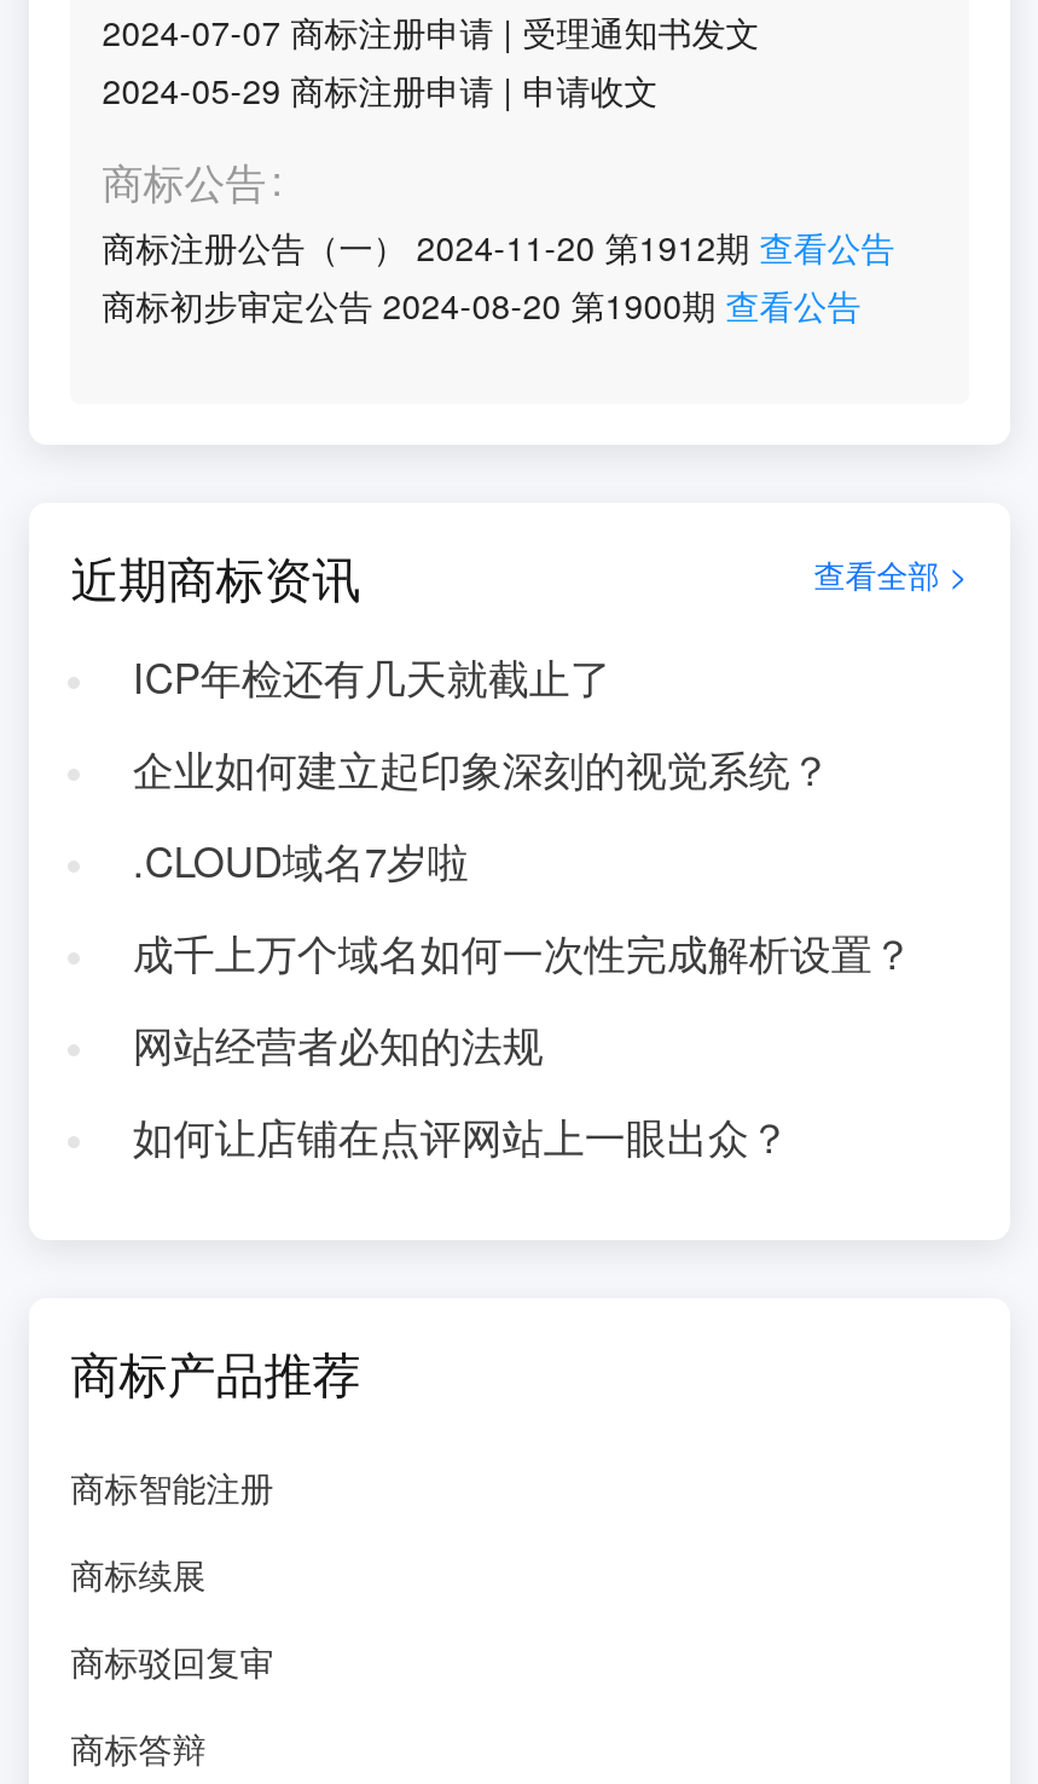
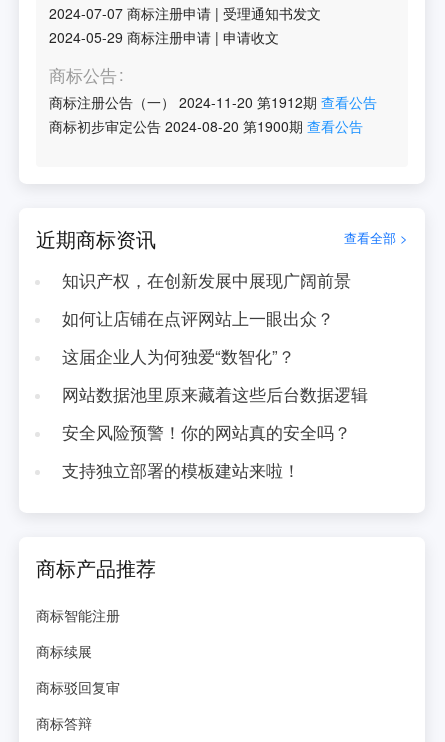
[132,648,913,1073] ICP年检还有几天就截止了 | 企业如何建立起印象深刻的视觉系统？ | .CLOUD域名7岁啦 | 成千上万个域名如何一次性完成解析设置？ | 网站经营者必知的法规 -> [62,268,351,292] 知识产权，在创新发展中展现广阔前景
moved [132,1107,790,1165] -> [62,306,334,330]: 如何让店铺在点评网站上一眼出众？
none -> [62,344,368,482] 这届企业人为何独爱“数智化”？ | 网站数据池里原来藏着这些后台数据逻辑 | 安全风险预警！你的网站真的安全吗？ | 支持独立部署的模板建站来啦！

